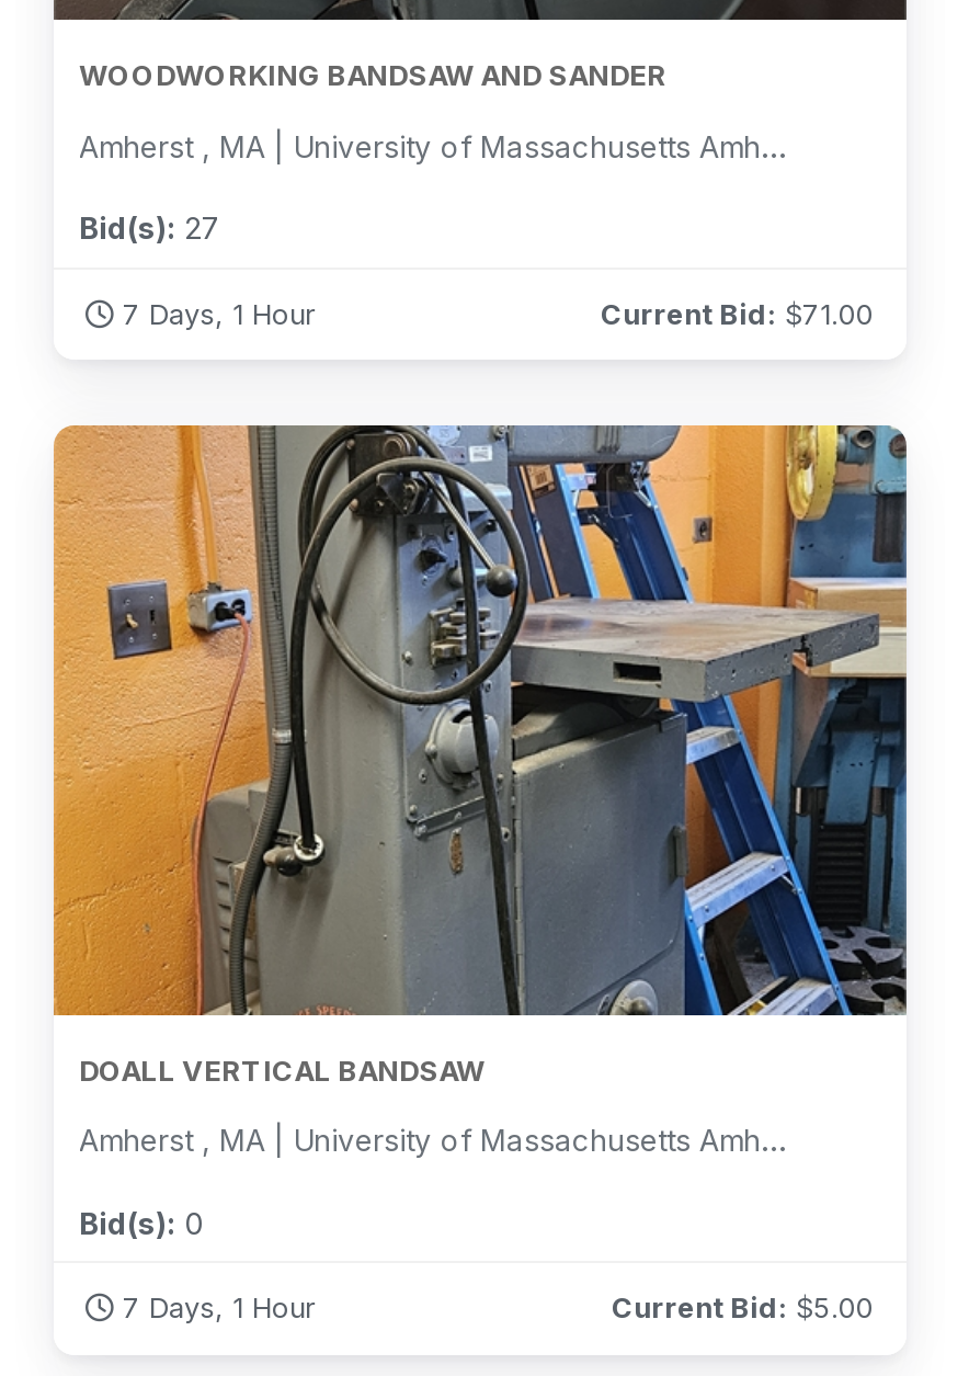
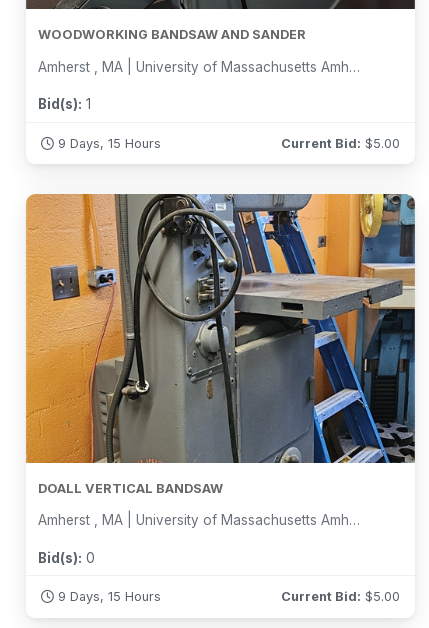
[79,211,219,246] Bid(s): 27 -> [37,96,90,112] Bid(s): 1
[123,298,316,331] 7 Days, 1 Hour -> [57,136,160,151] 9 Days, 15 Hours
[601,298,873,331] Current Bid: $71.00 -> [280,136,399,151] Current Bid: $5.00
[123,1292,316,1325] 7 Days, 1 Hour -> [57,589,160,604] 9 Days, 15 Hours

